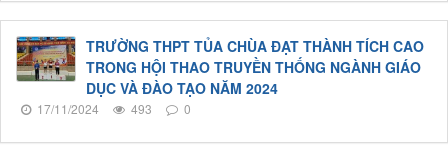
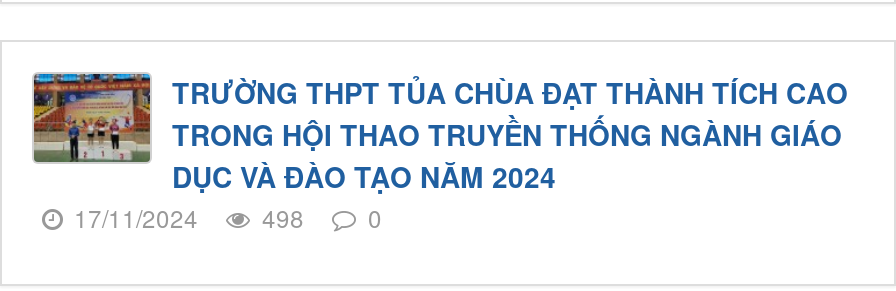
[34,100,191,117] 17/11/2024 493 0 -> [68,200,382,234] 17/11/2024 498 0

